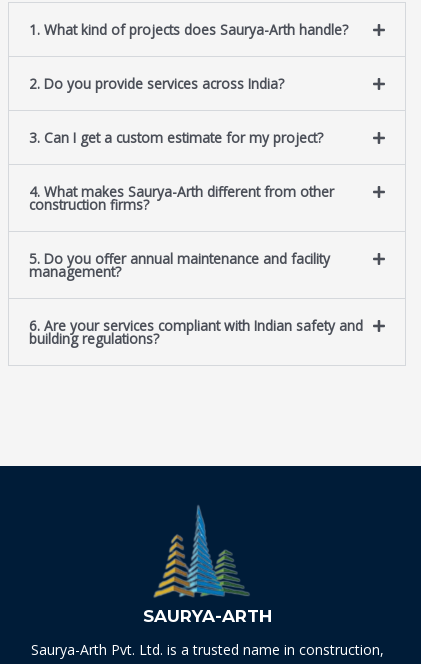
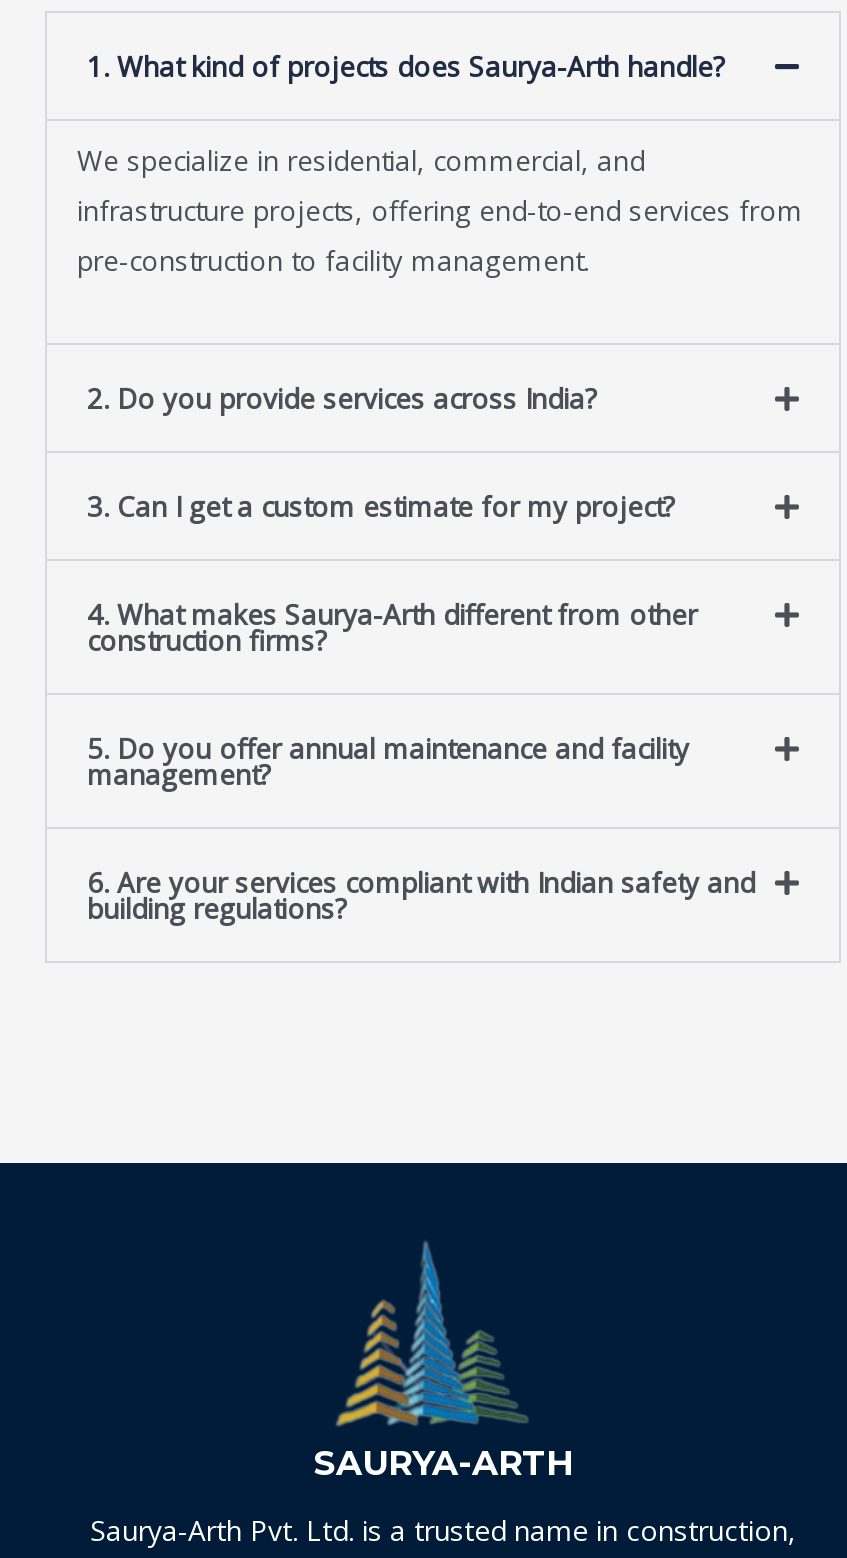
none -> [77,141,803,279] We specialize in residential, commercial, and | infrastructure projects, offering end-to-end services from | pre-construction to facility management.

